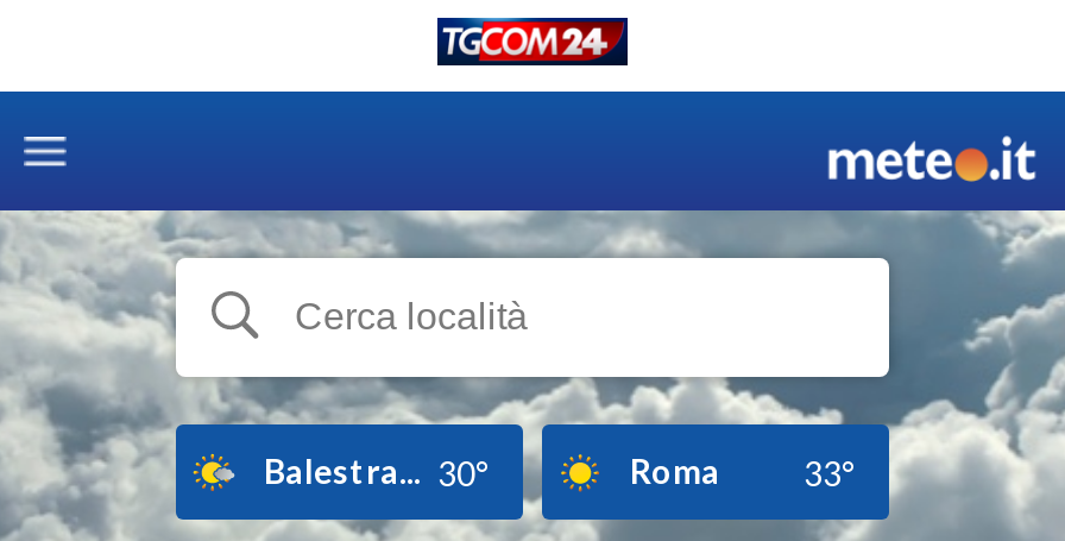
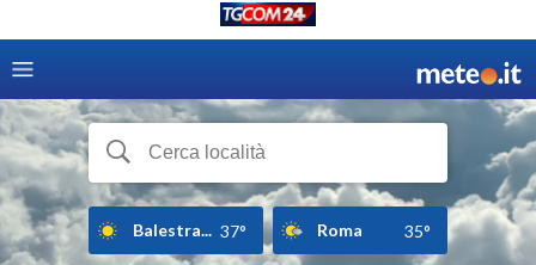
[264,449,490,492] Balestra... 30° -> [133,219,246,241] Balestra... 37°
[804,452,856,492] 33° -> [404,220,431,241] 35°

